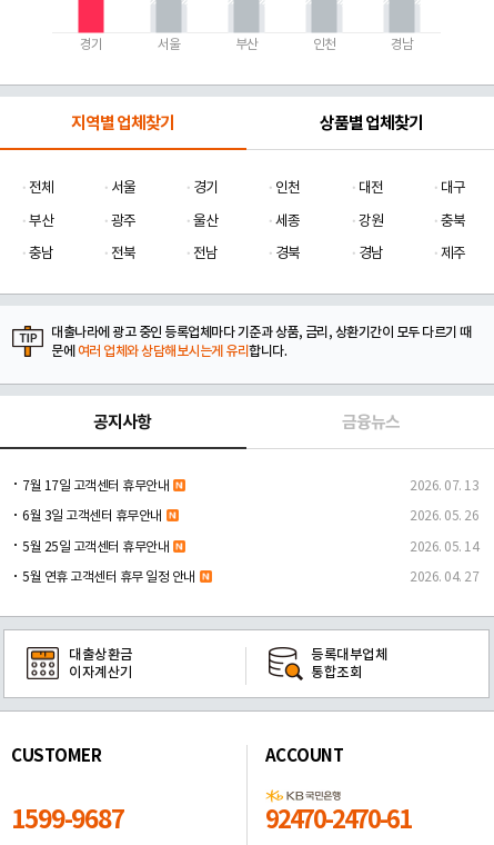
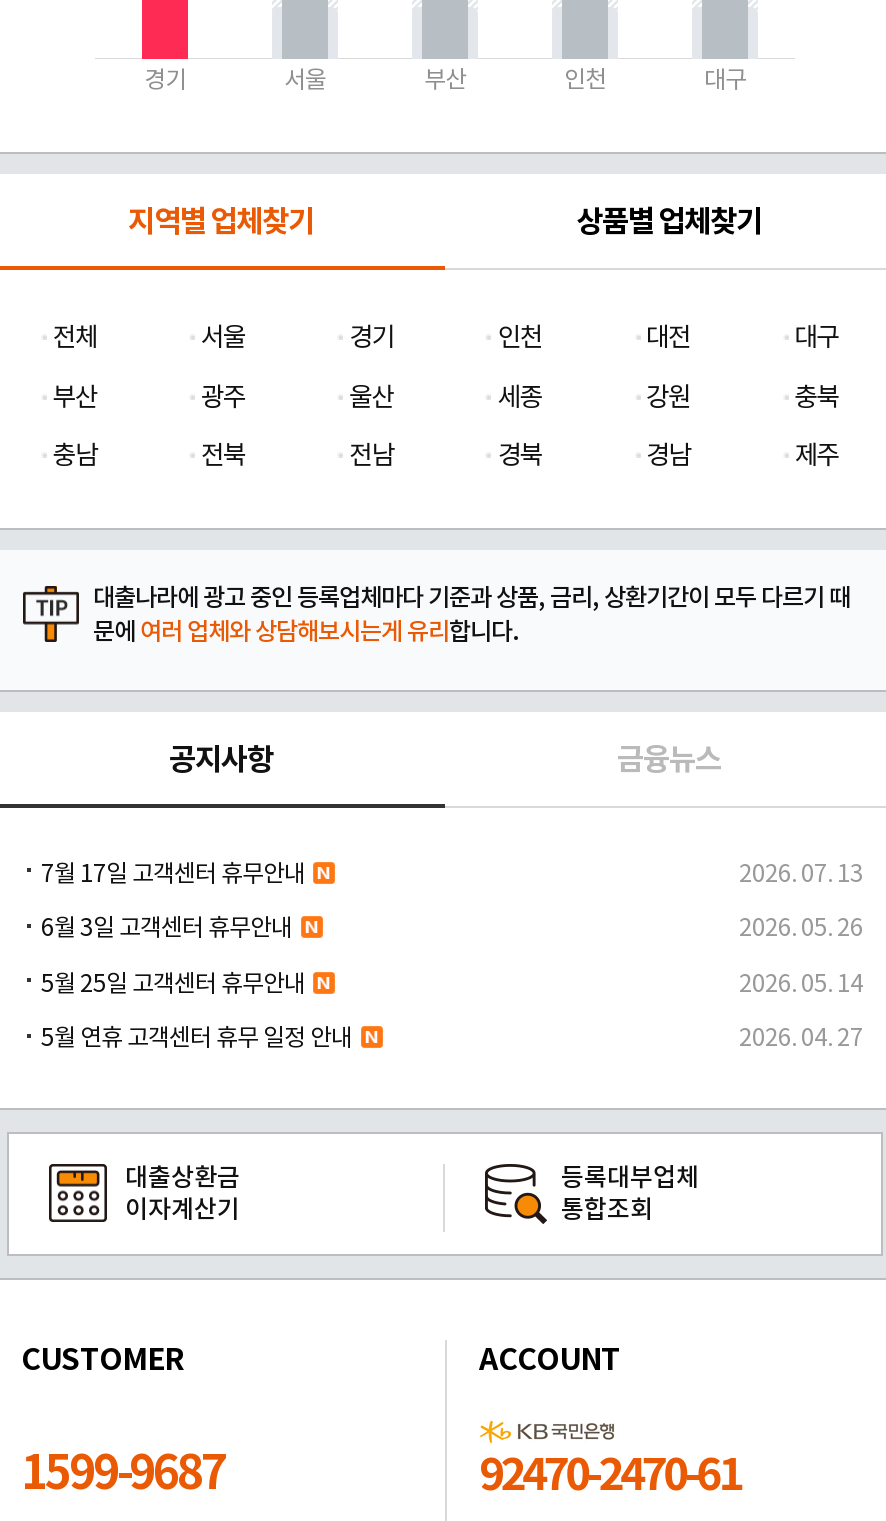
[390,38,414,52] 경남 -> [704,68,746,94] 대구

